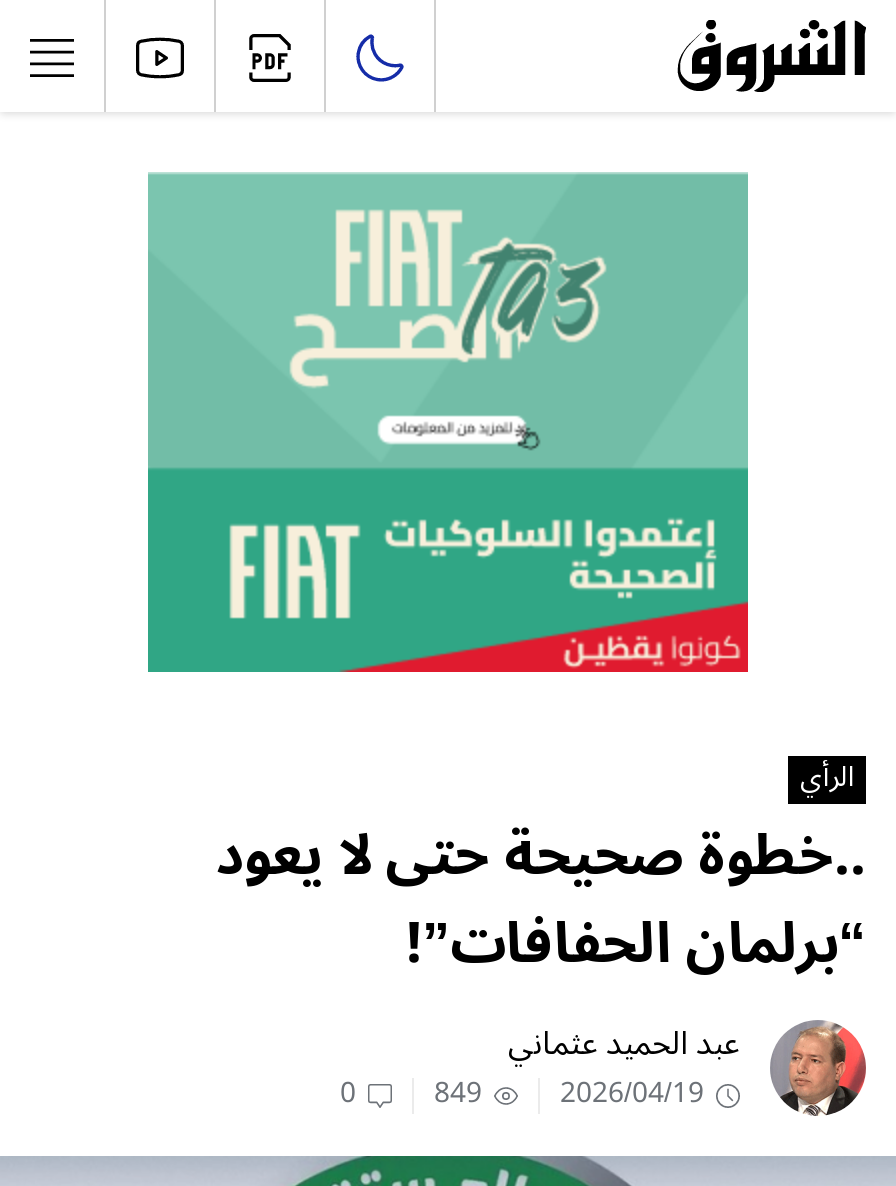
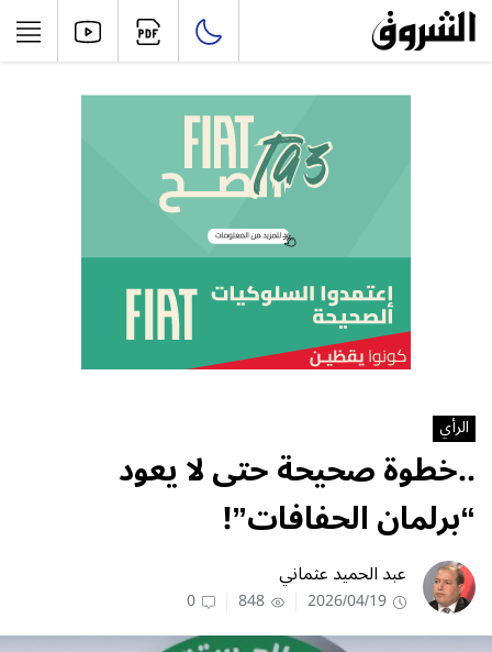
[340,1064,704,1122] 0 849 2026/04/19 -> [187,585,387,617] 0 848 2026/04/19

